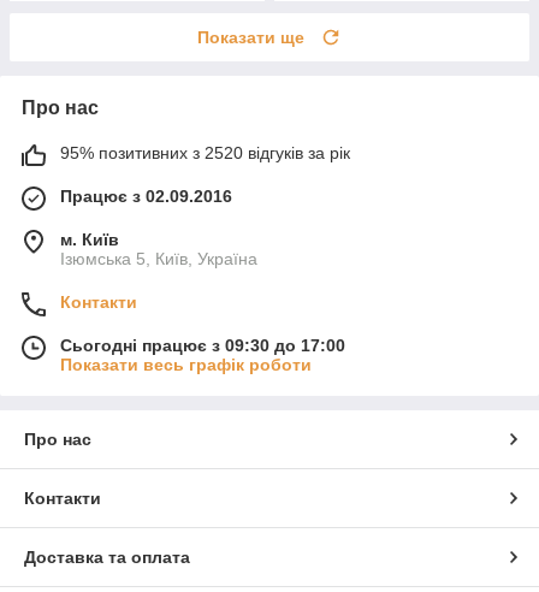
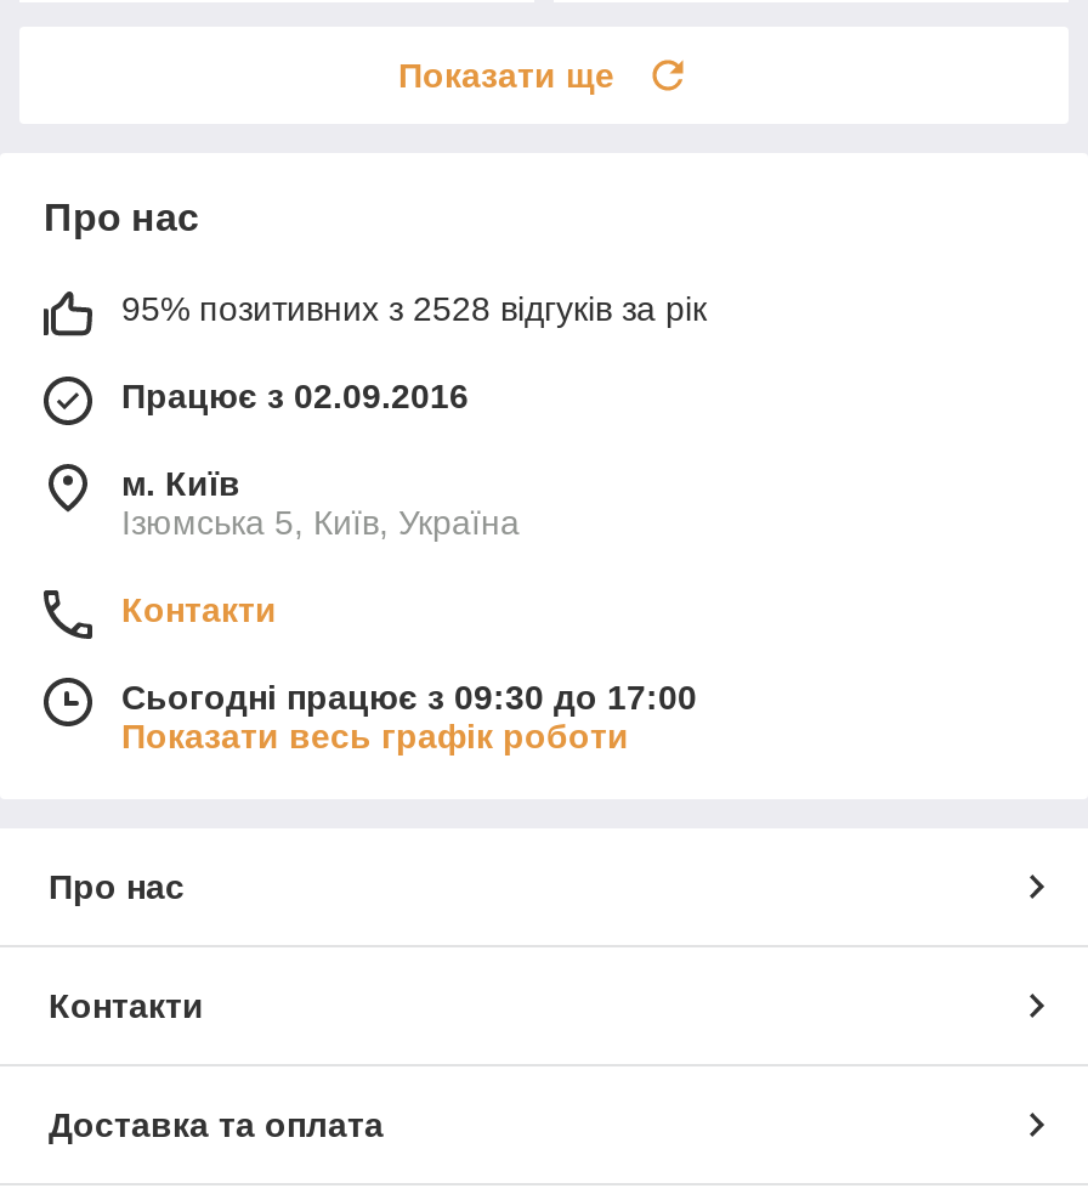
[60,143,350,162] 95% позитивних з 2520 відгуків за рік -> [121,289,707,327] 95% позитивних з 2528 відгуків за рік

